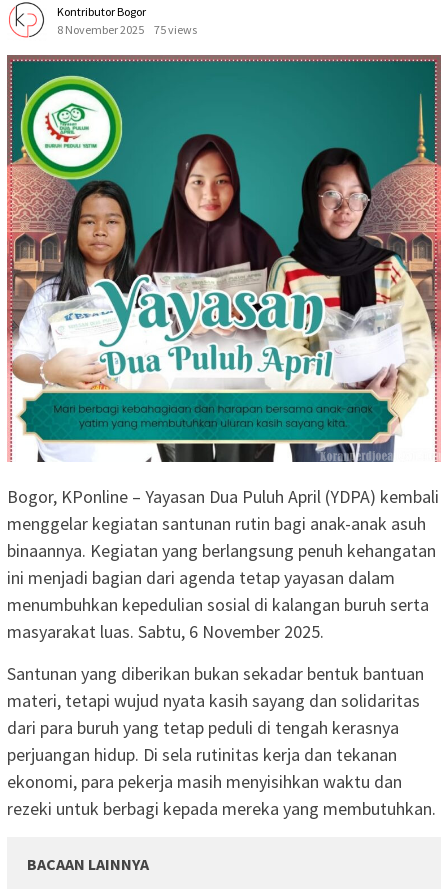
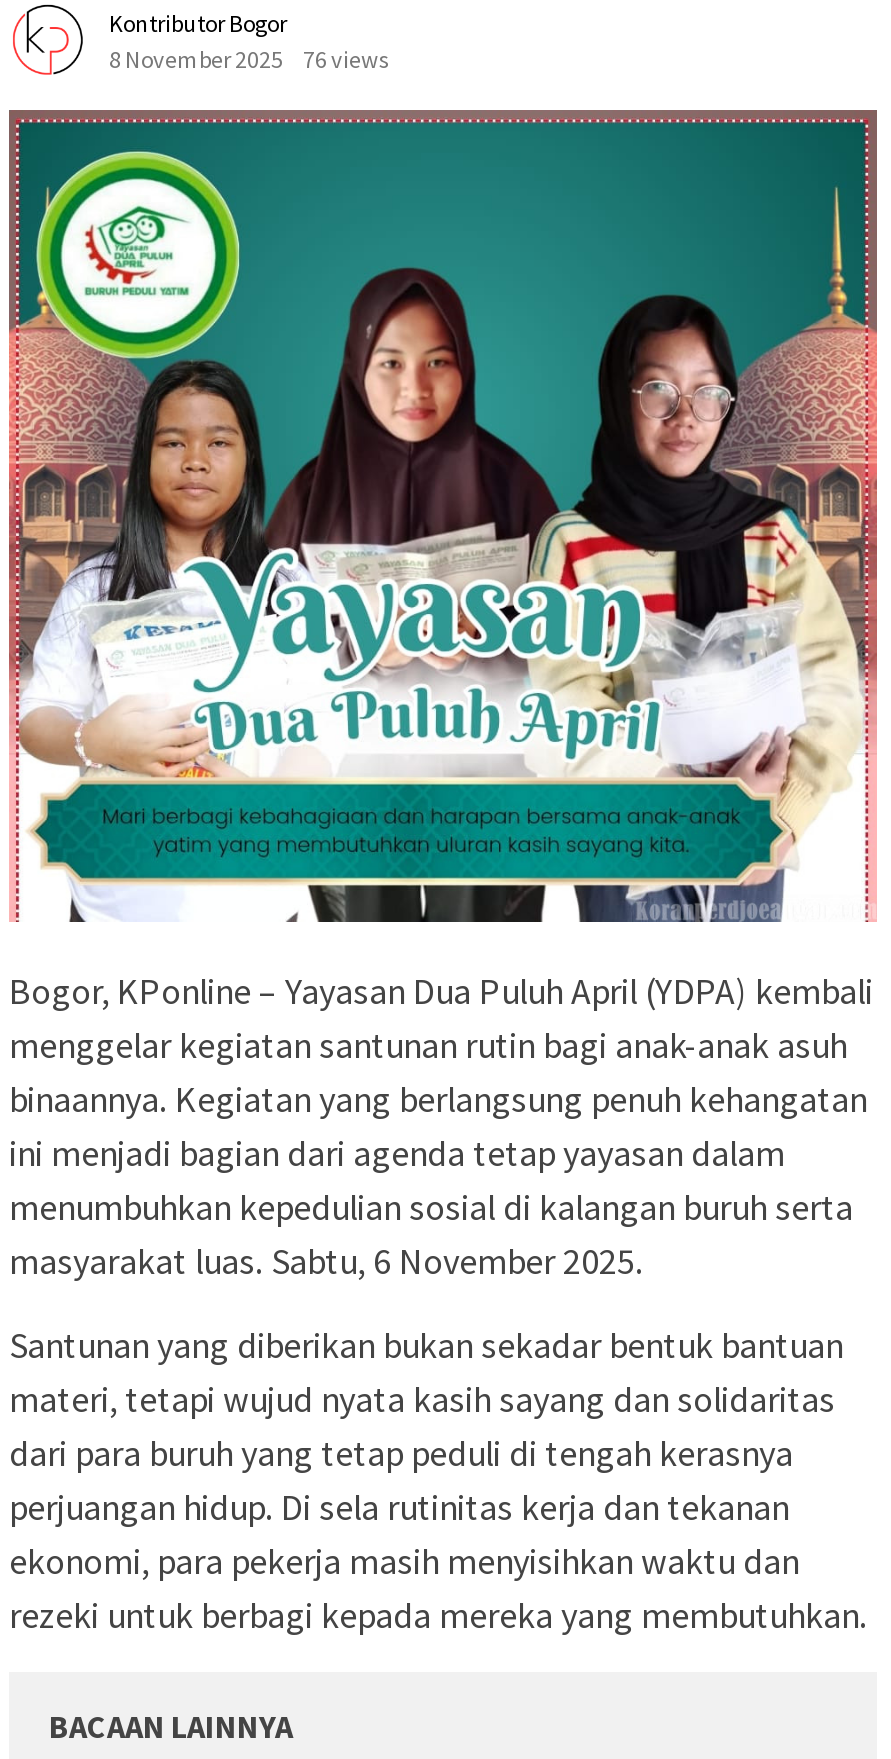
[57,22,197,37] 8 November 2025 75 views -> [109,45,389,75] 8 November 2025 76 views

